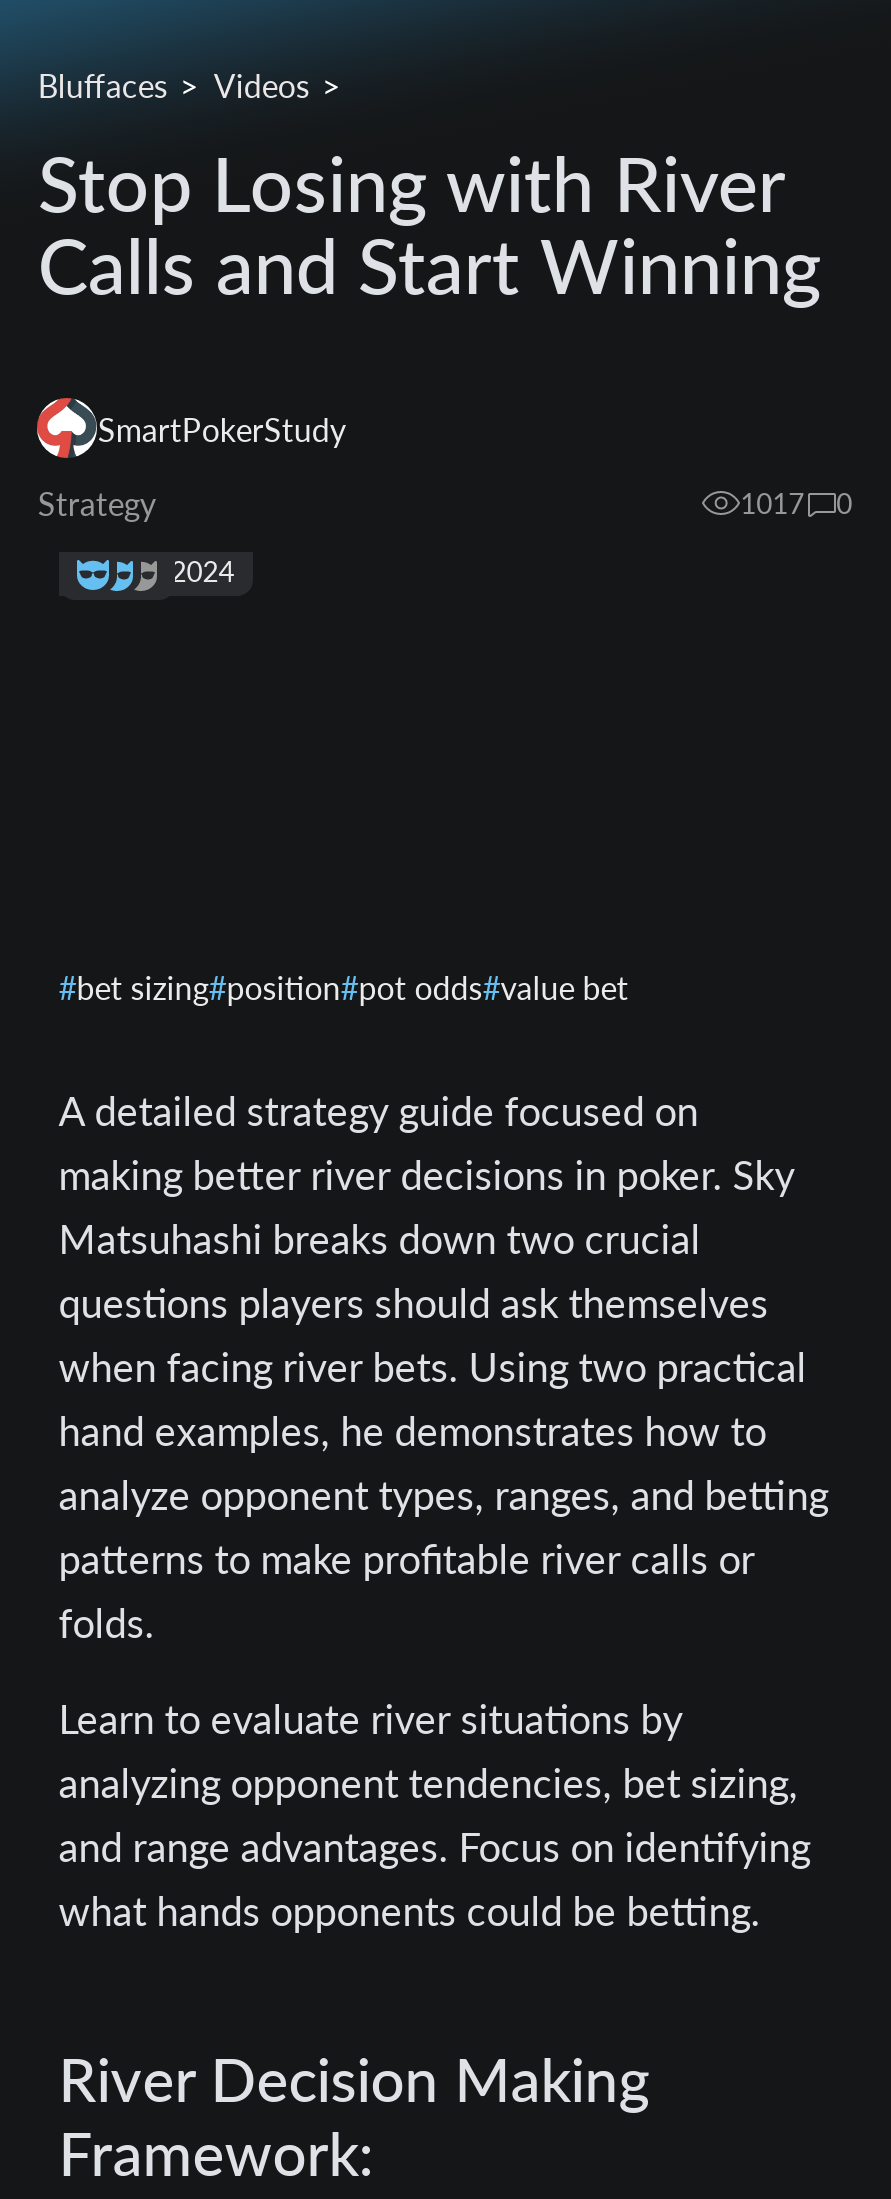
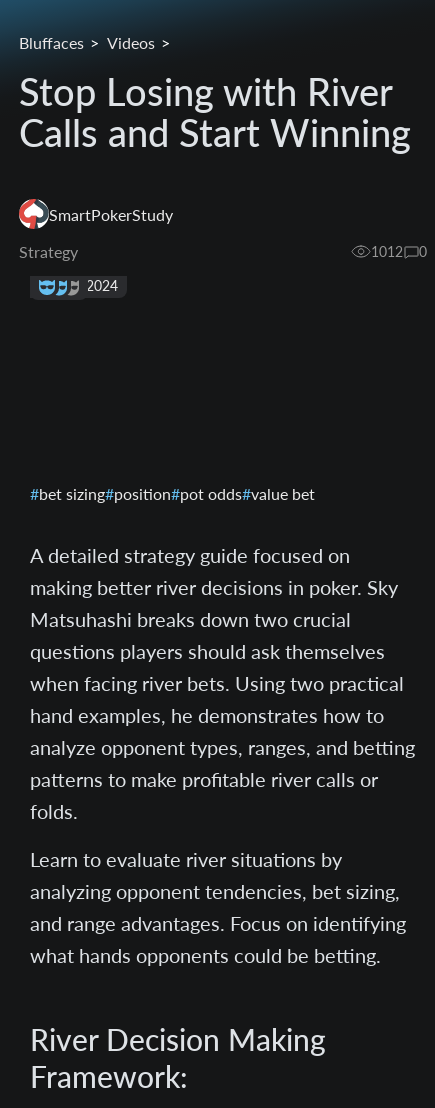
[740,485,852,519] 1017 0 -> [371,242,427,259] 1012 0

